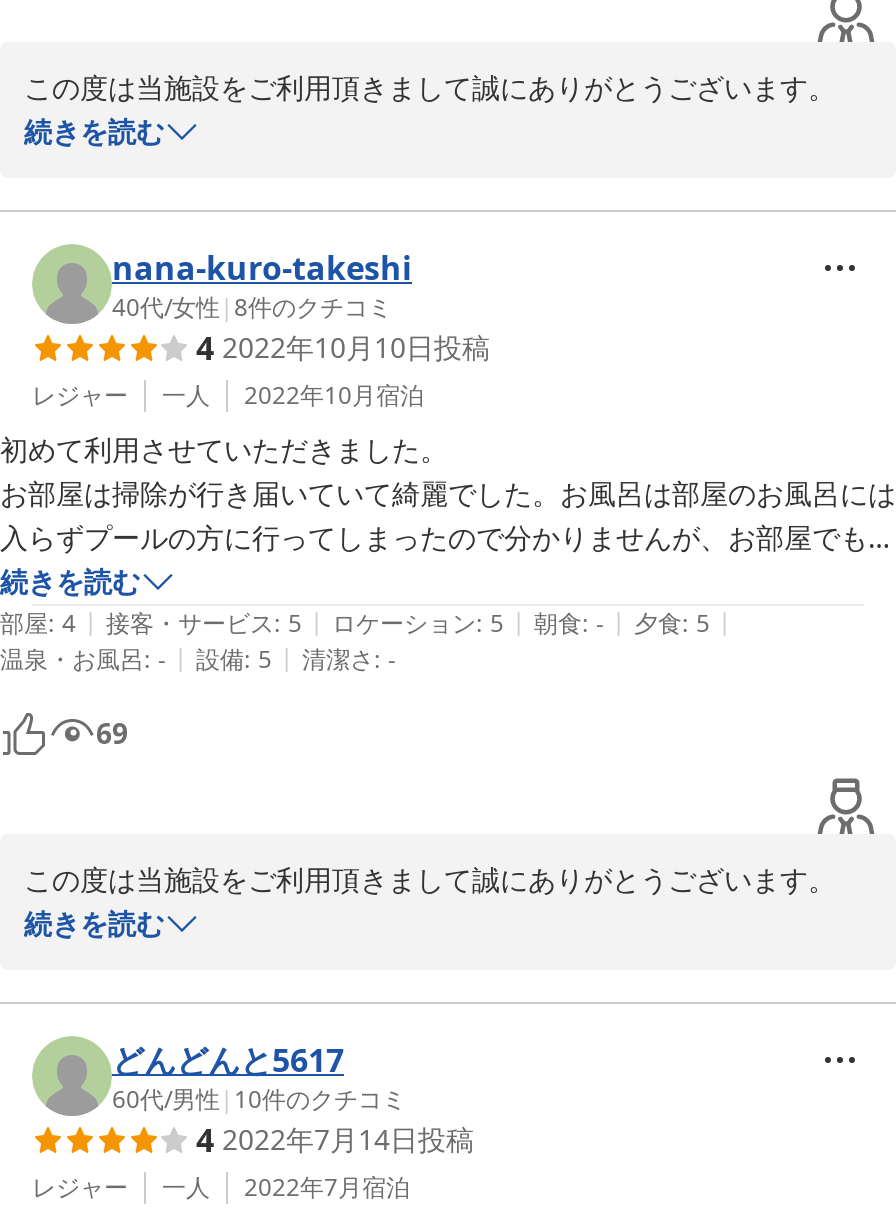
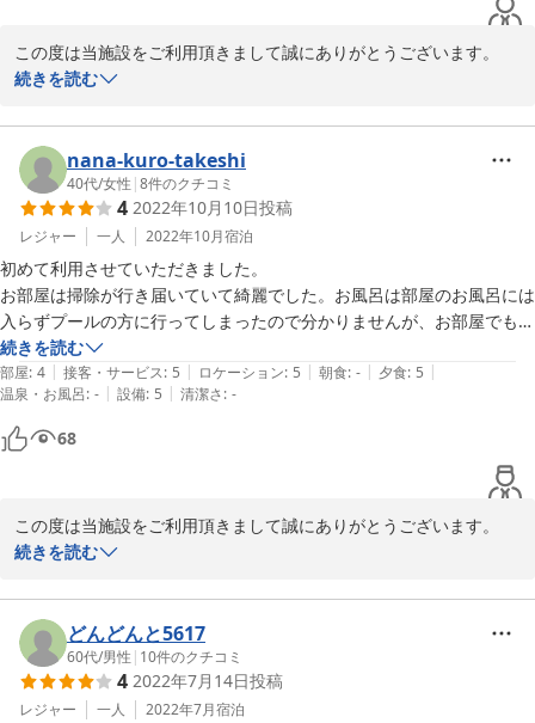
[96,714,128,752] 69 -> [57,427,76,449] 68

